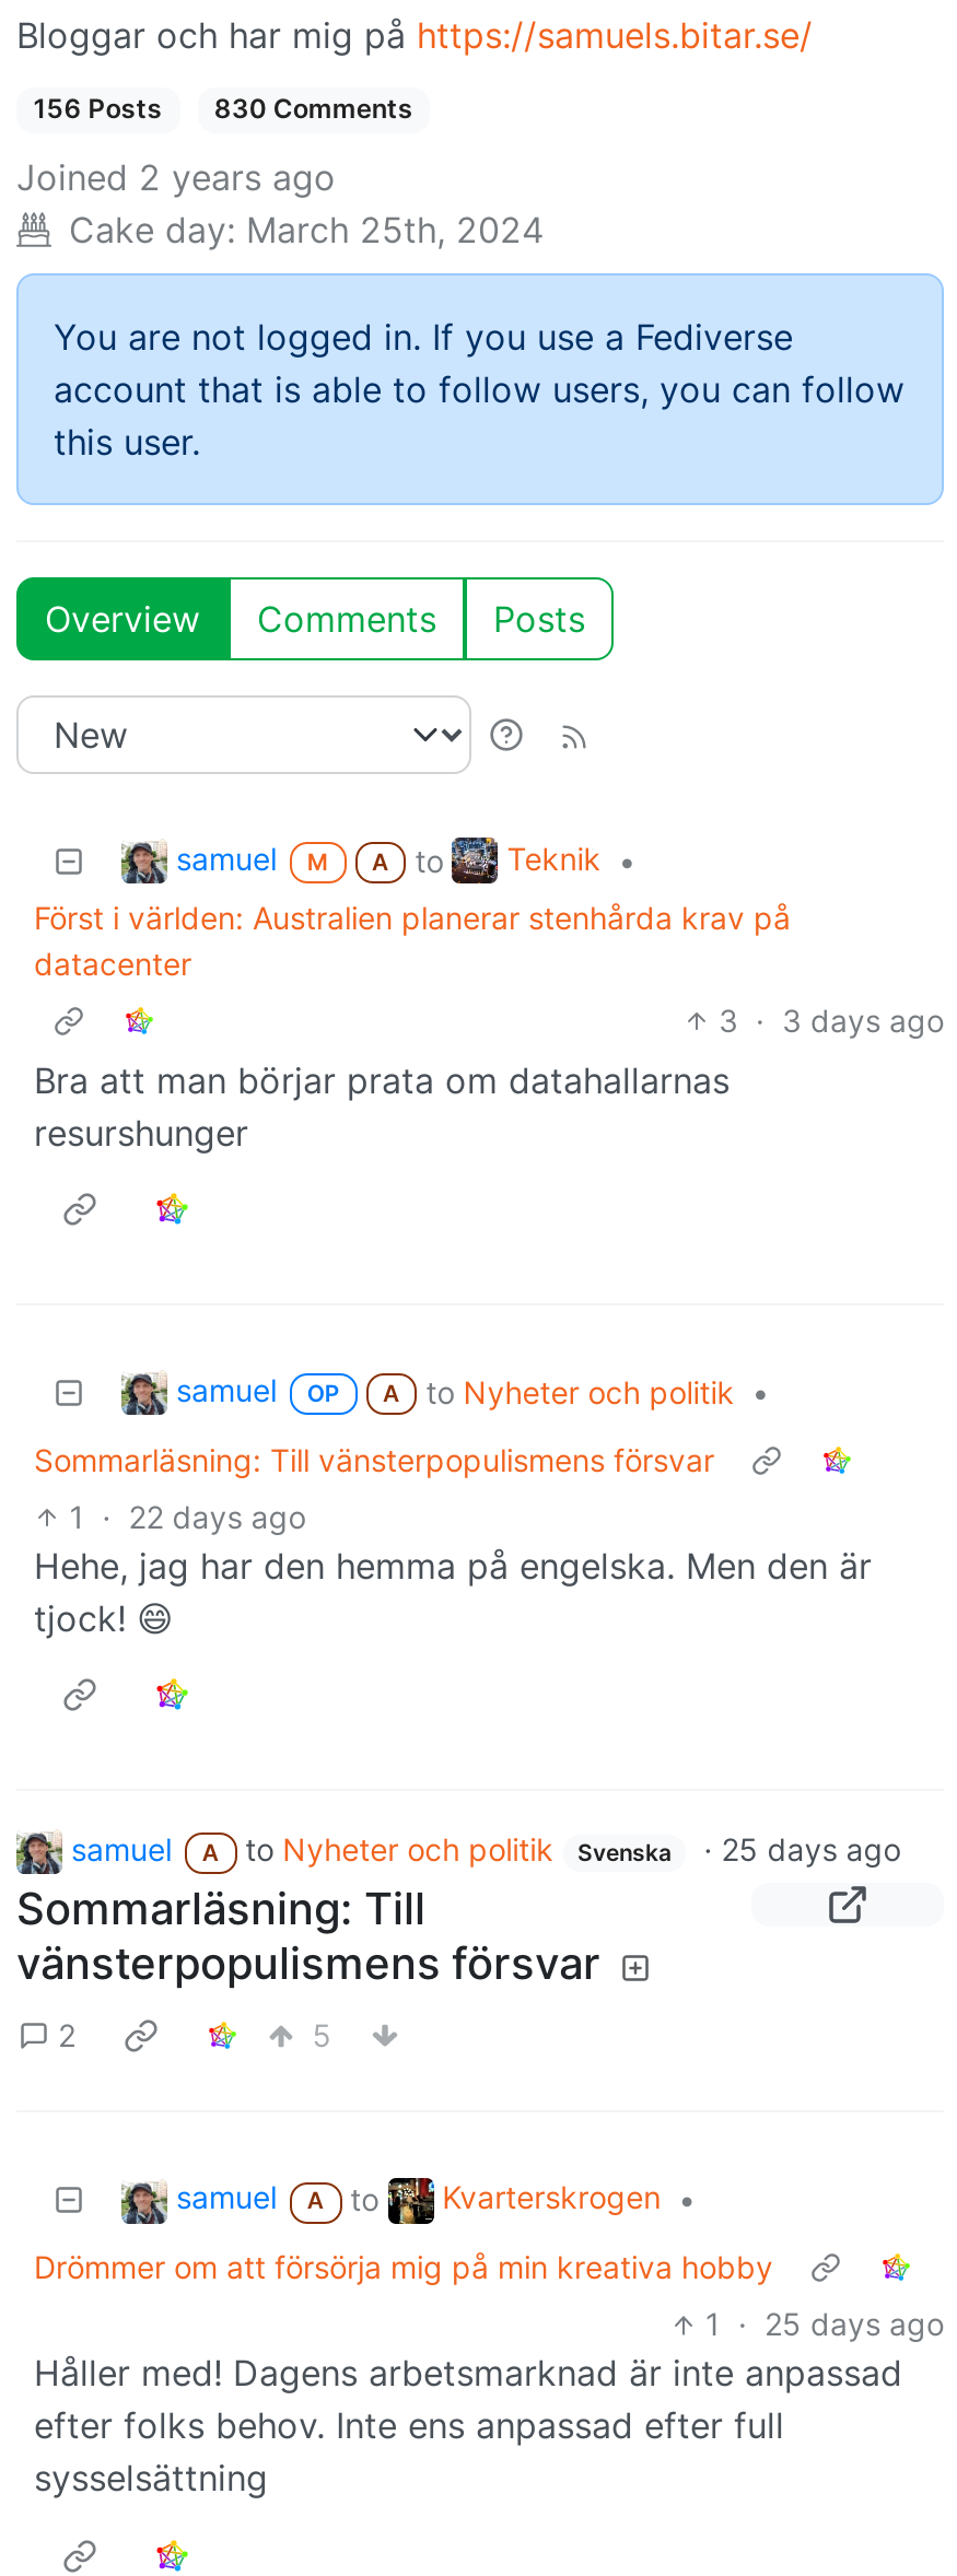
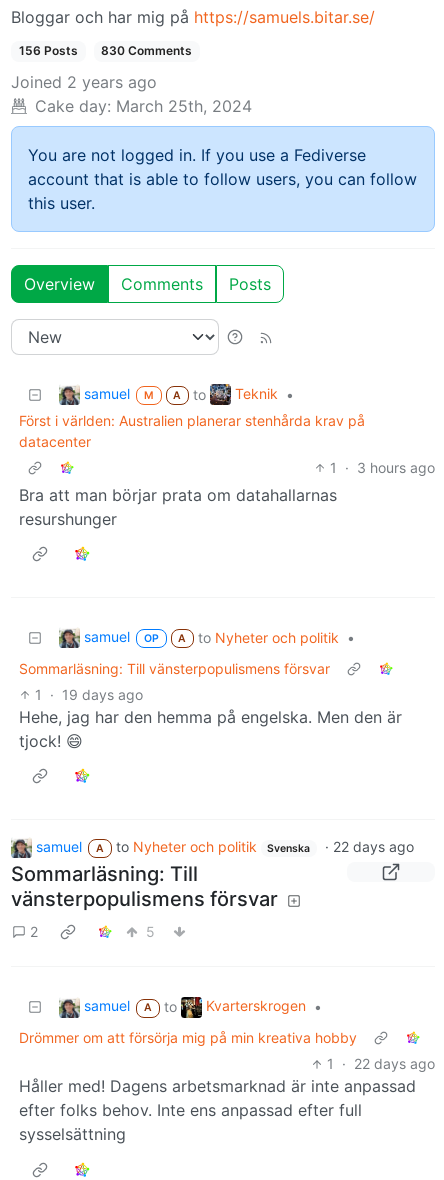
[719,1000,944,1038] 3 · 3 days ago -> [330,458,435,475] 1 · 3 hours ago
[69,1497,306,1534] 1 · 22 days ago -> [35,685,143,702] 1 · 19 days ago
[71,1829,901,1866] samuel A to Nyheter och politik Svenska · 25 days ago -> [36,837,414,854] samuel A to Nyheter och politik Svenska · 22 days ago
[705,2305,944,2342] 1 · 25 days ago -> [327,1055,435,1072] 1 · 22 days ago

